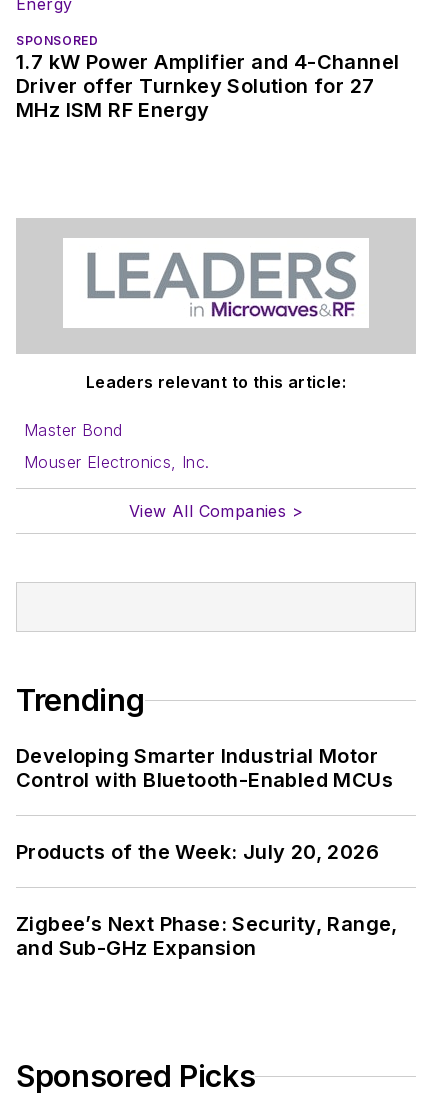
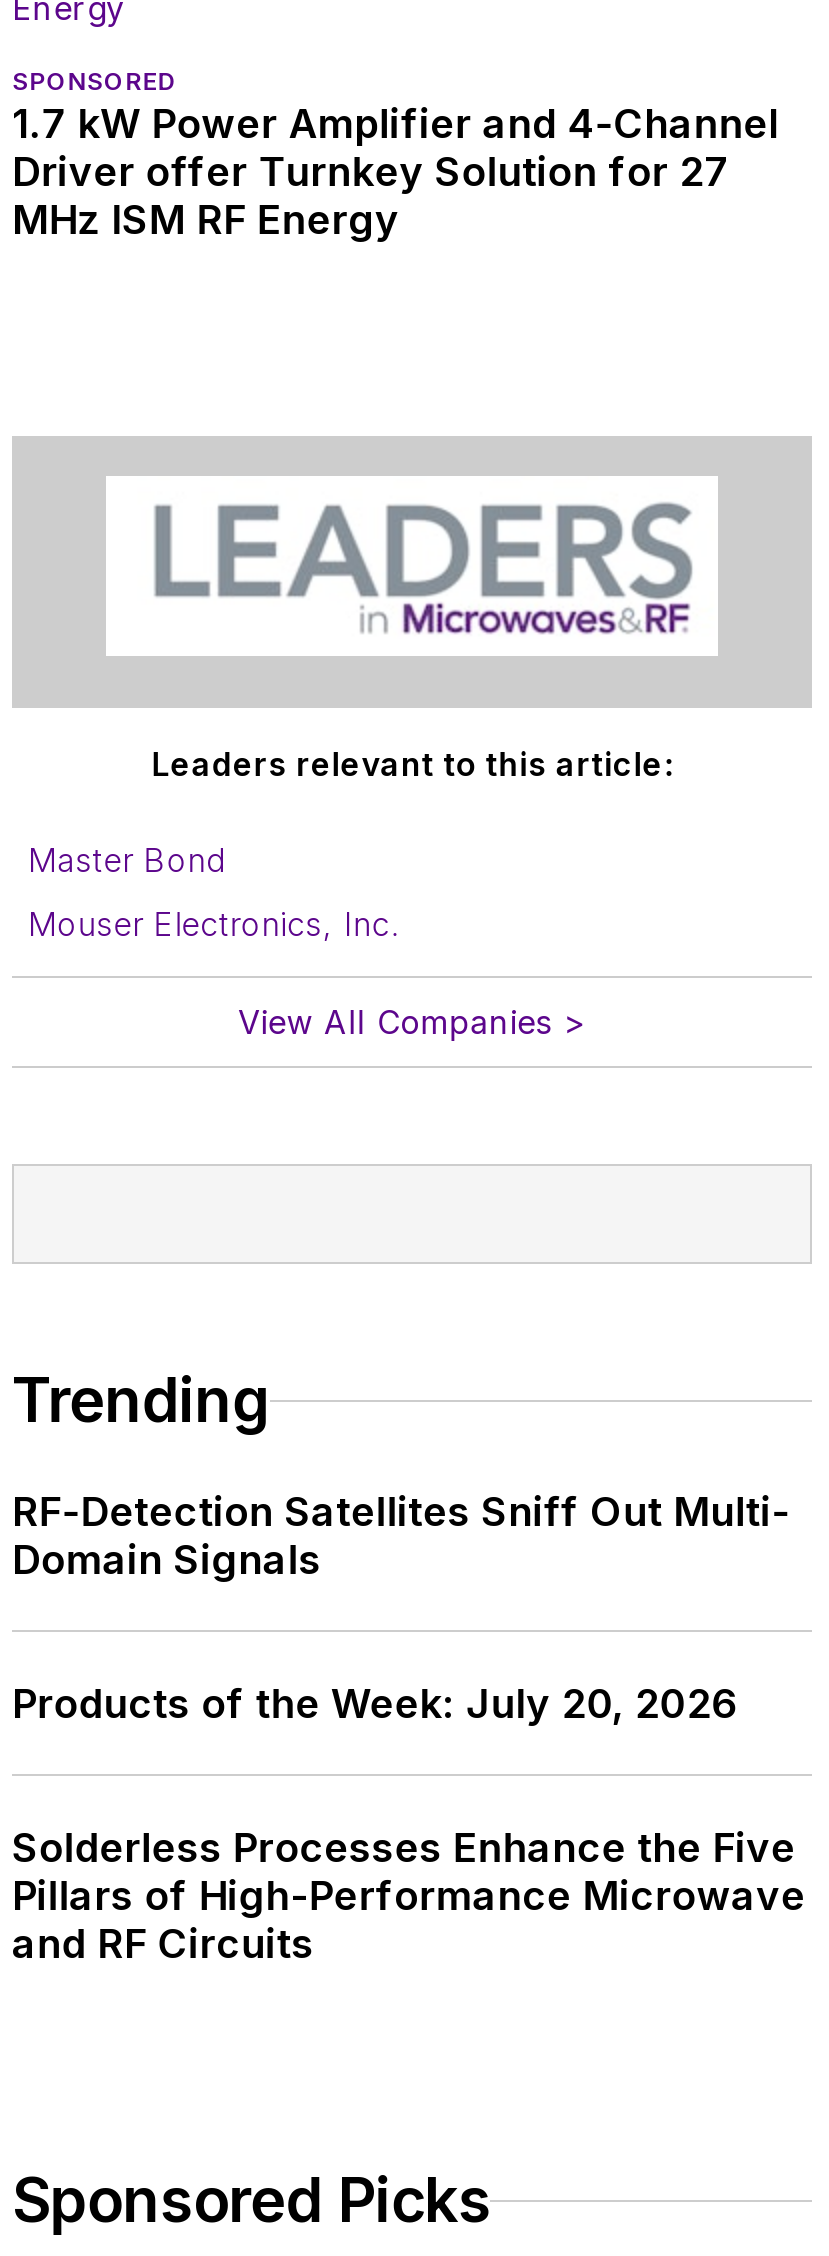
[16,744,393,792] Developing Smarter Industrial Motor | Control with Bluetooth-Enabled MCUs -> [12,1488,790,1584] RF-Detection Satellites Sniff Out Multi- | Domain Signals
[16,912,398,960] Zigbee’s Next Phase: Security, Range, | and Sub-GHz Expansion -> [12,1824,806,1968] Solderless Processes Enhance the Five | Pillars of High-Performance Microwave | and RF Circuits

